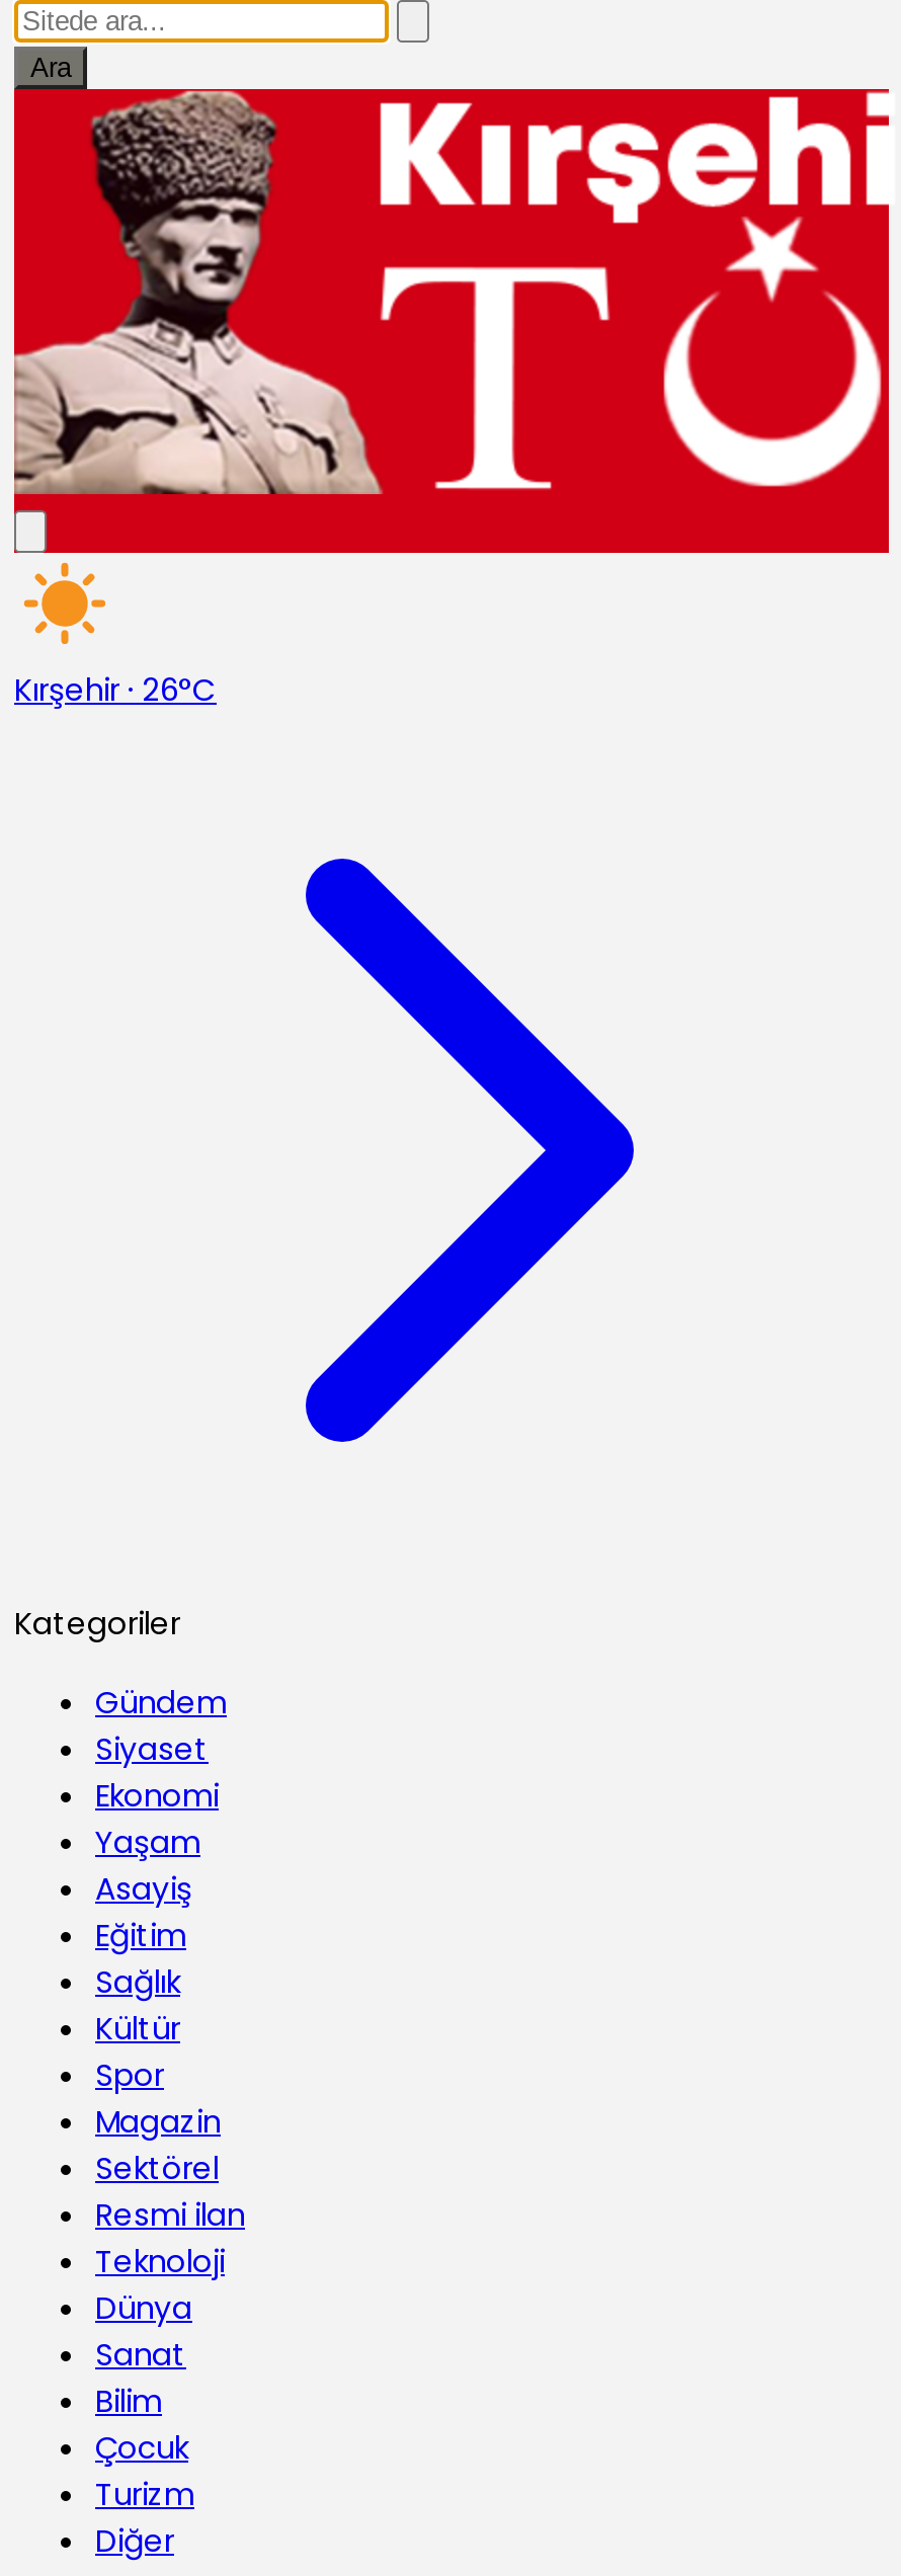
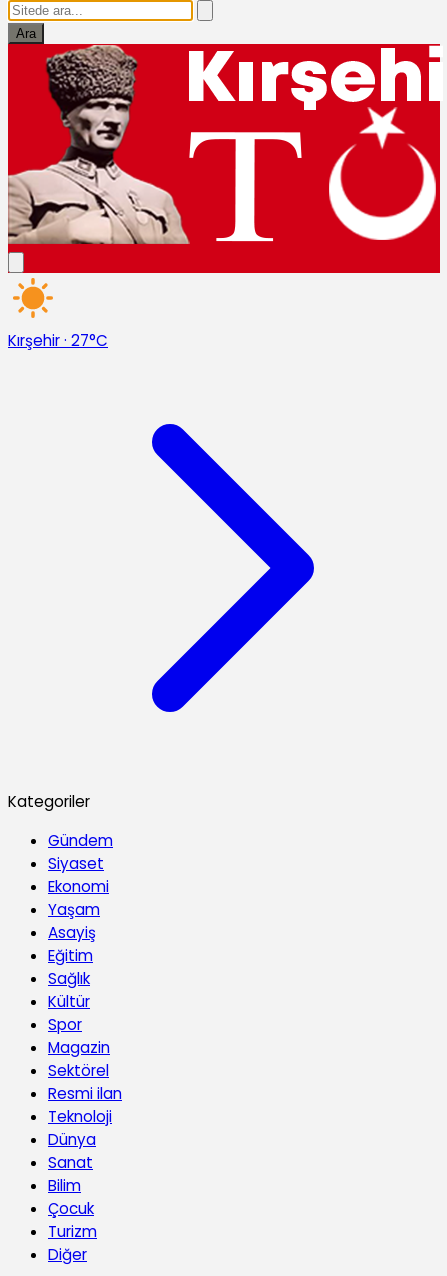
[14,669,217,712] Kırşehir · 26°C -> [8,330,108,351] Kırşehir · 27°C

